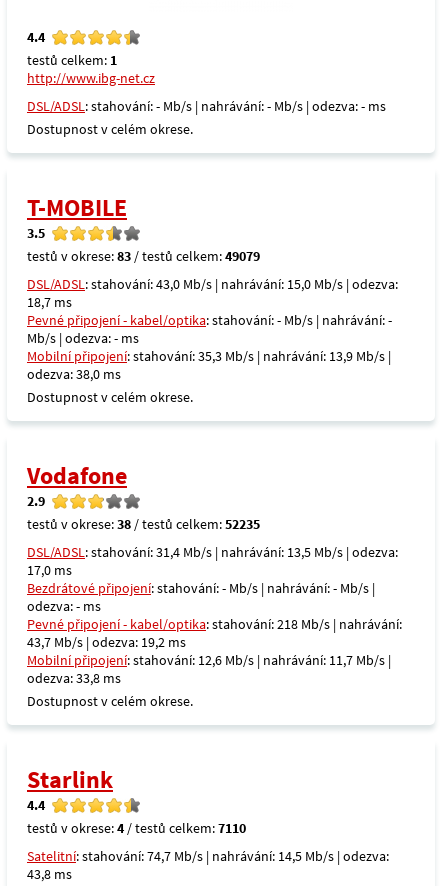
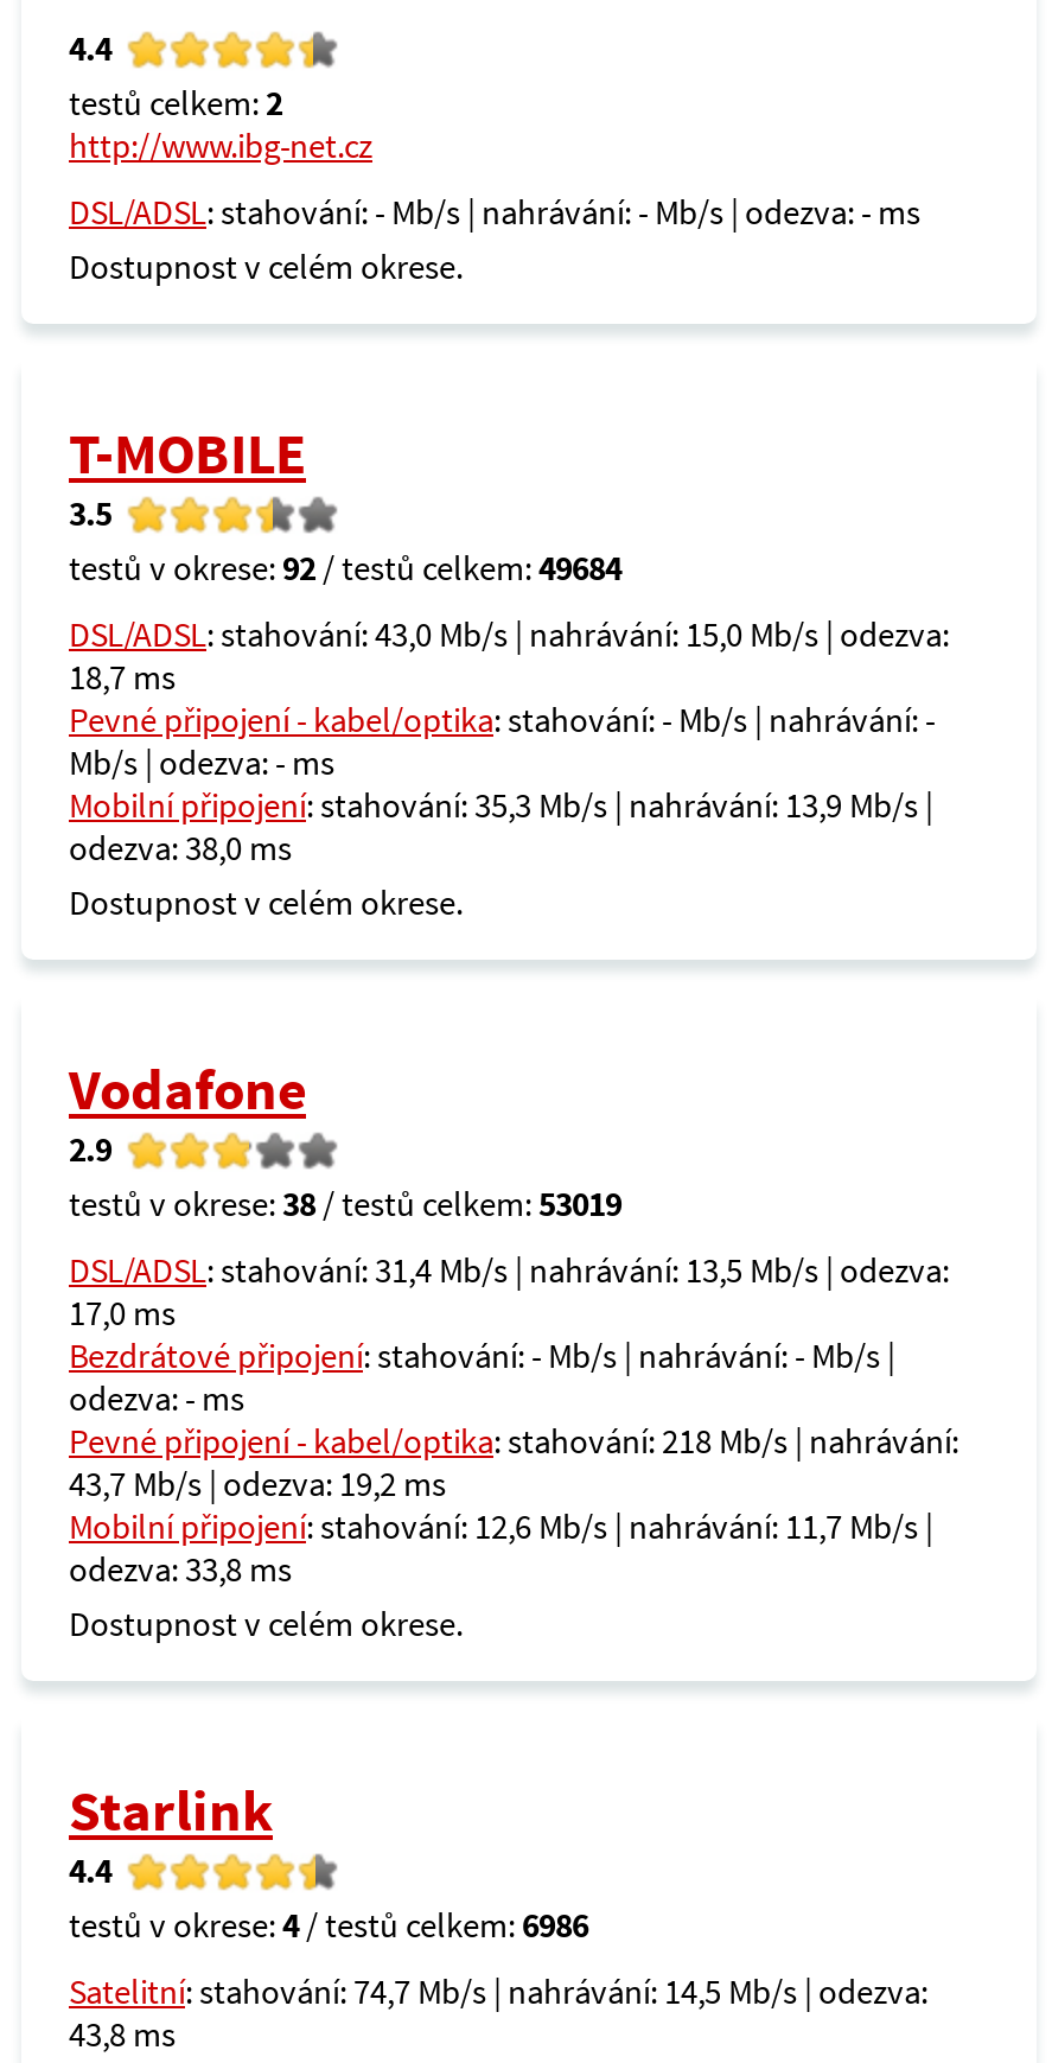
[27,51,117,69] testů celkem: 1 -> [69,82,282,125] testů celkem: 2
[27,247,260,265] testů v okrese: 83 / testů celkem: 49079 -> [69,547,621,590] testů v okrese: 92 / testů celkem: 49684
[27,515,260,533] testů v okrese: 38 / testů celkem: 52235 -> [69,1183,621,1225] testů v okrese: 38 / testů celkem: 53019
[27,819,246,837] testů v okrese: 4 / testů celkem: 7110 -> [69,1904,588,1947] testů v okrese: 4 / testů celkem: 6986

